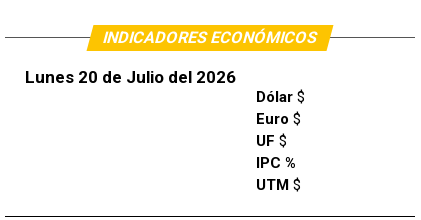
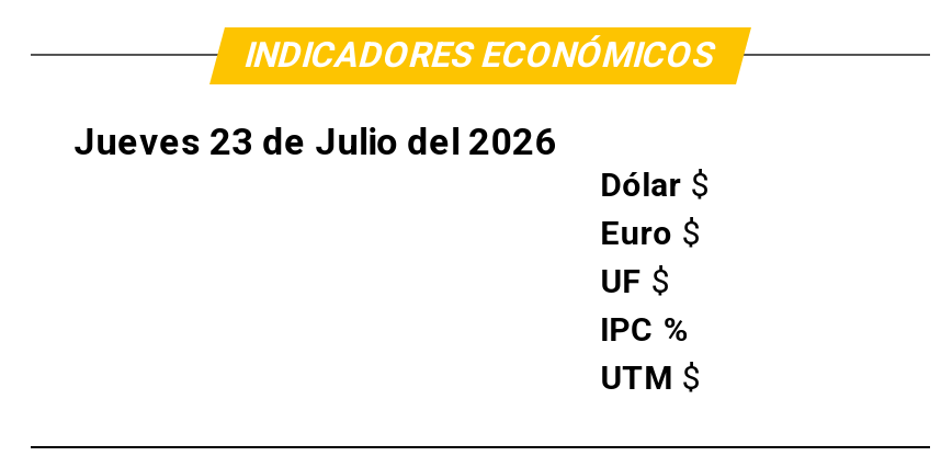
[25,67,236,87] Lunes 20 de Julio del 2026 -> [74,119,556,163] Jueves 23 de Julio del 2026

